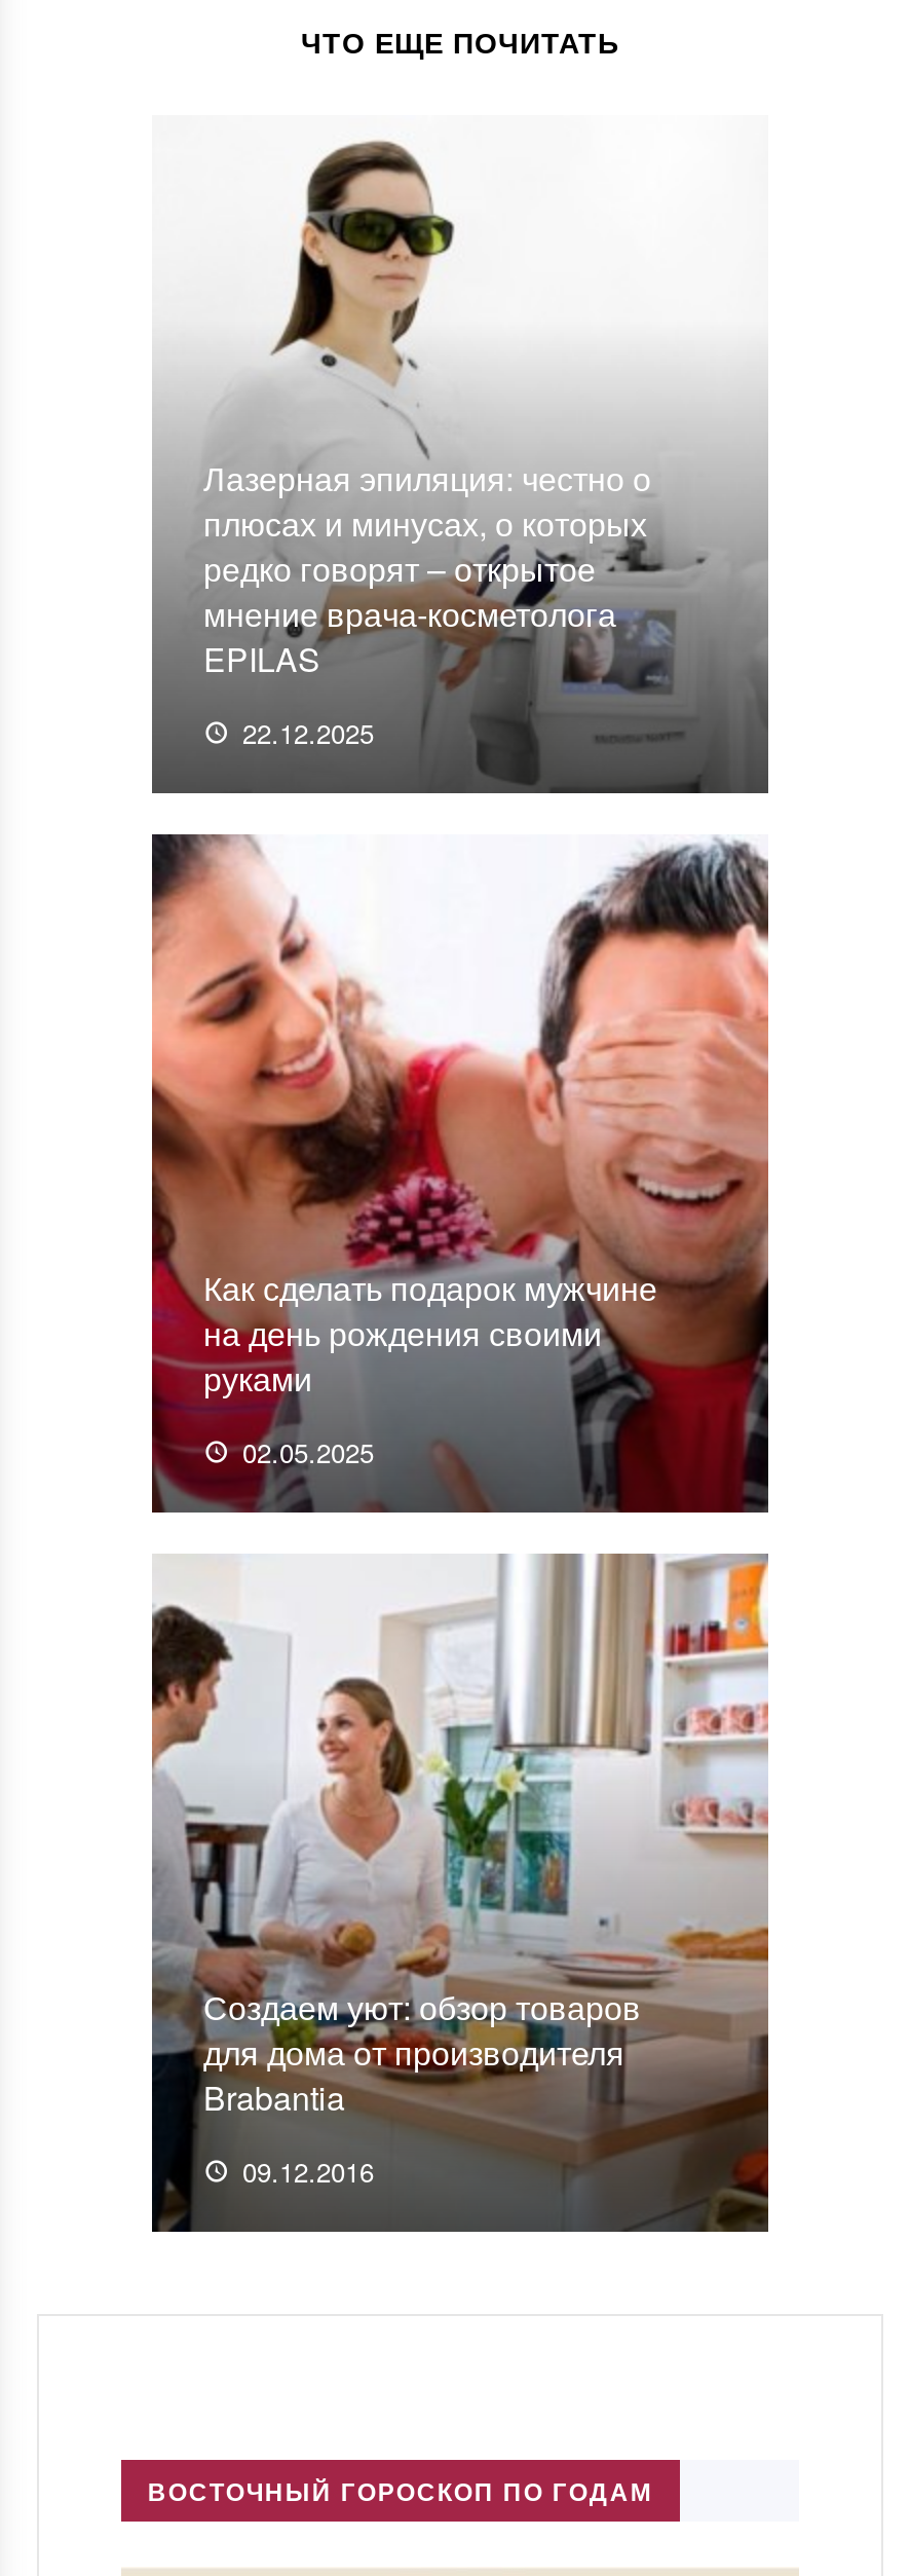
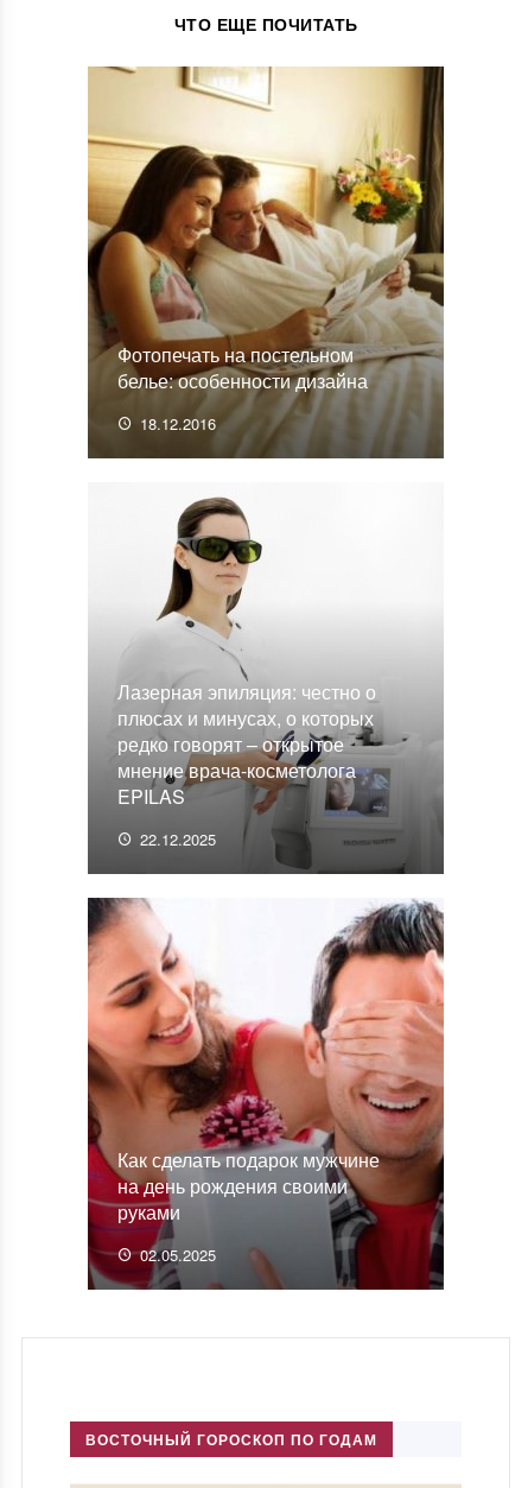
none -> [87,65,445,460] [image] | Фотопечать на постельном | белье: особенности дизайна | 18.12.2016
moved [203,126,657,1472] -> [117,488,380,1266]: [image] | Лазерная эпиляция: честно о | плюсах и минусах, о которых | ... | руками | 02.05.2025
[150,1553,768,2233] [image] | Создаем уют: обзор товаров | для дома от производителя | Brabantia | 09.12.2016 -> none

